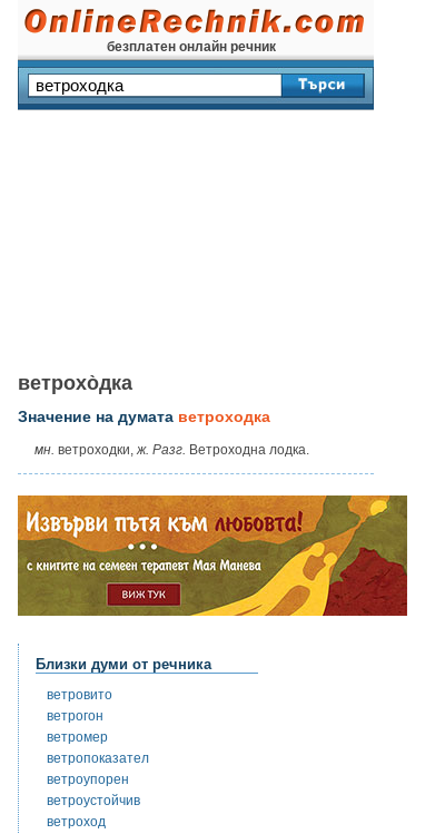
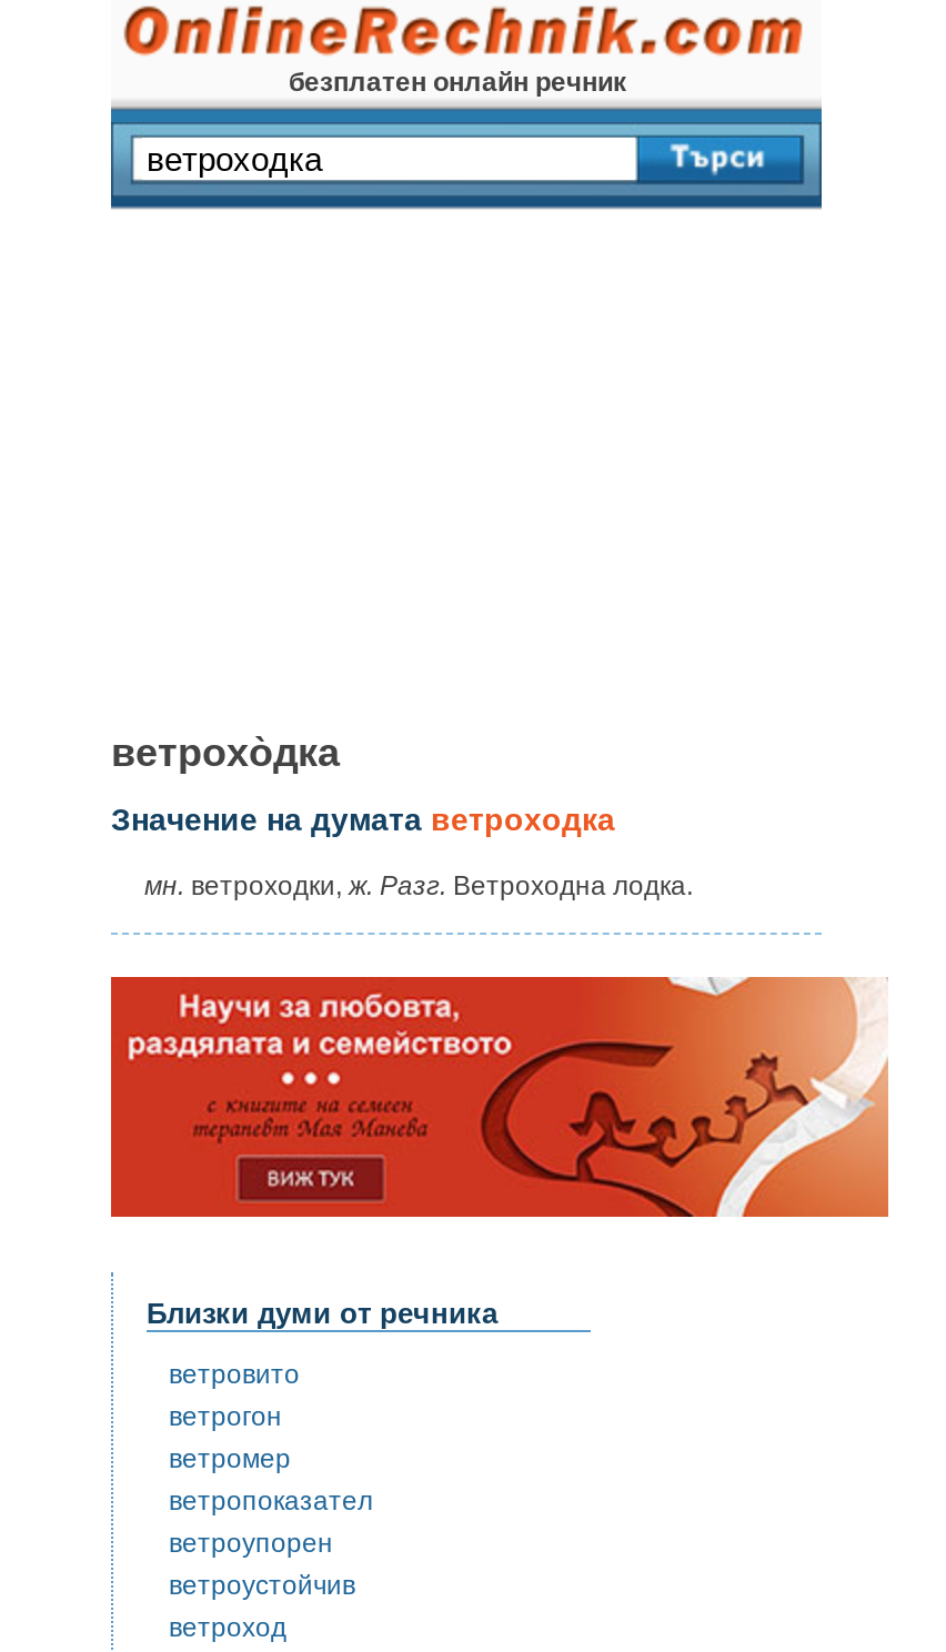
[18,494,408,617] [image] -> [111,975,890,1219] [image]

